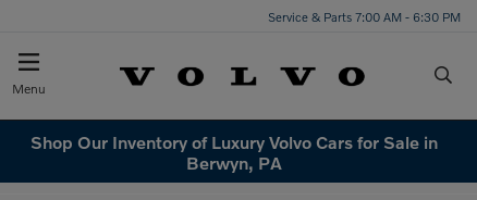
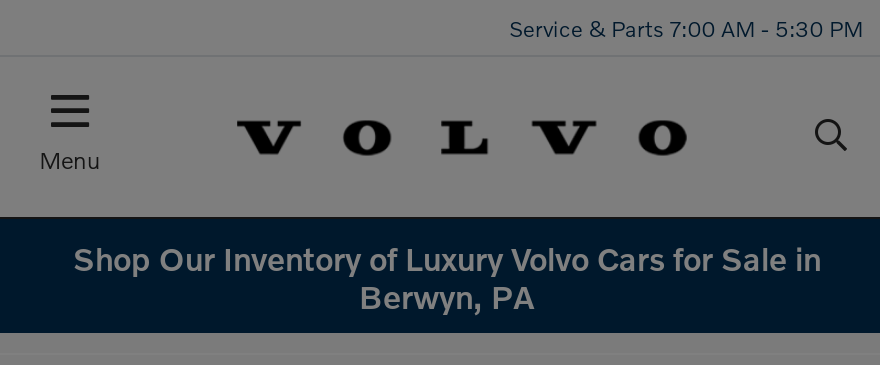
[268,8,461,23] Service & Parts 7:00 AM - 6:30 PM -> [509,12,863,40] Service & Parts 7:00 AM - 5:30 PM

